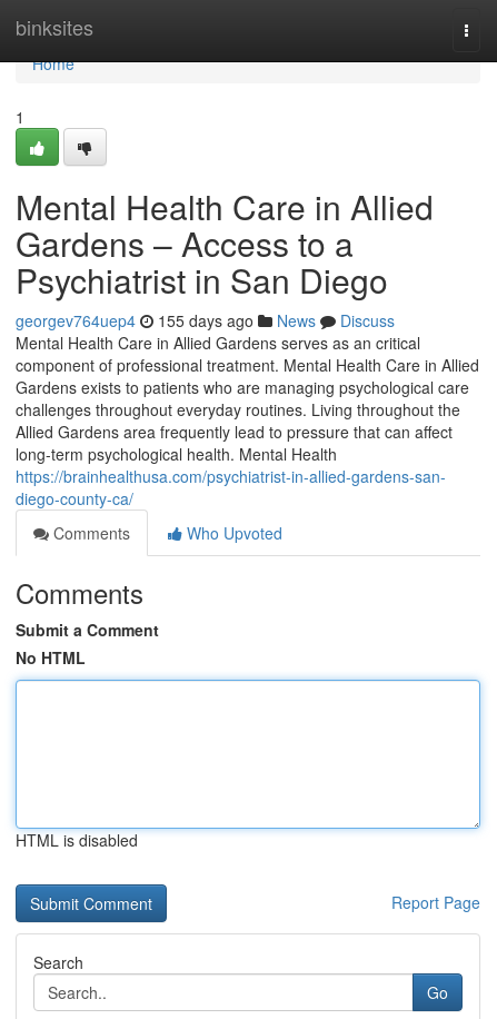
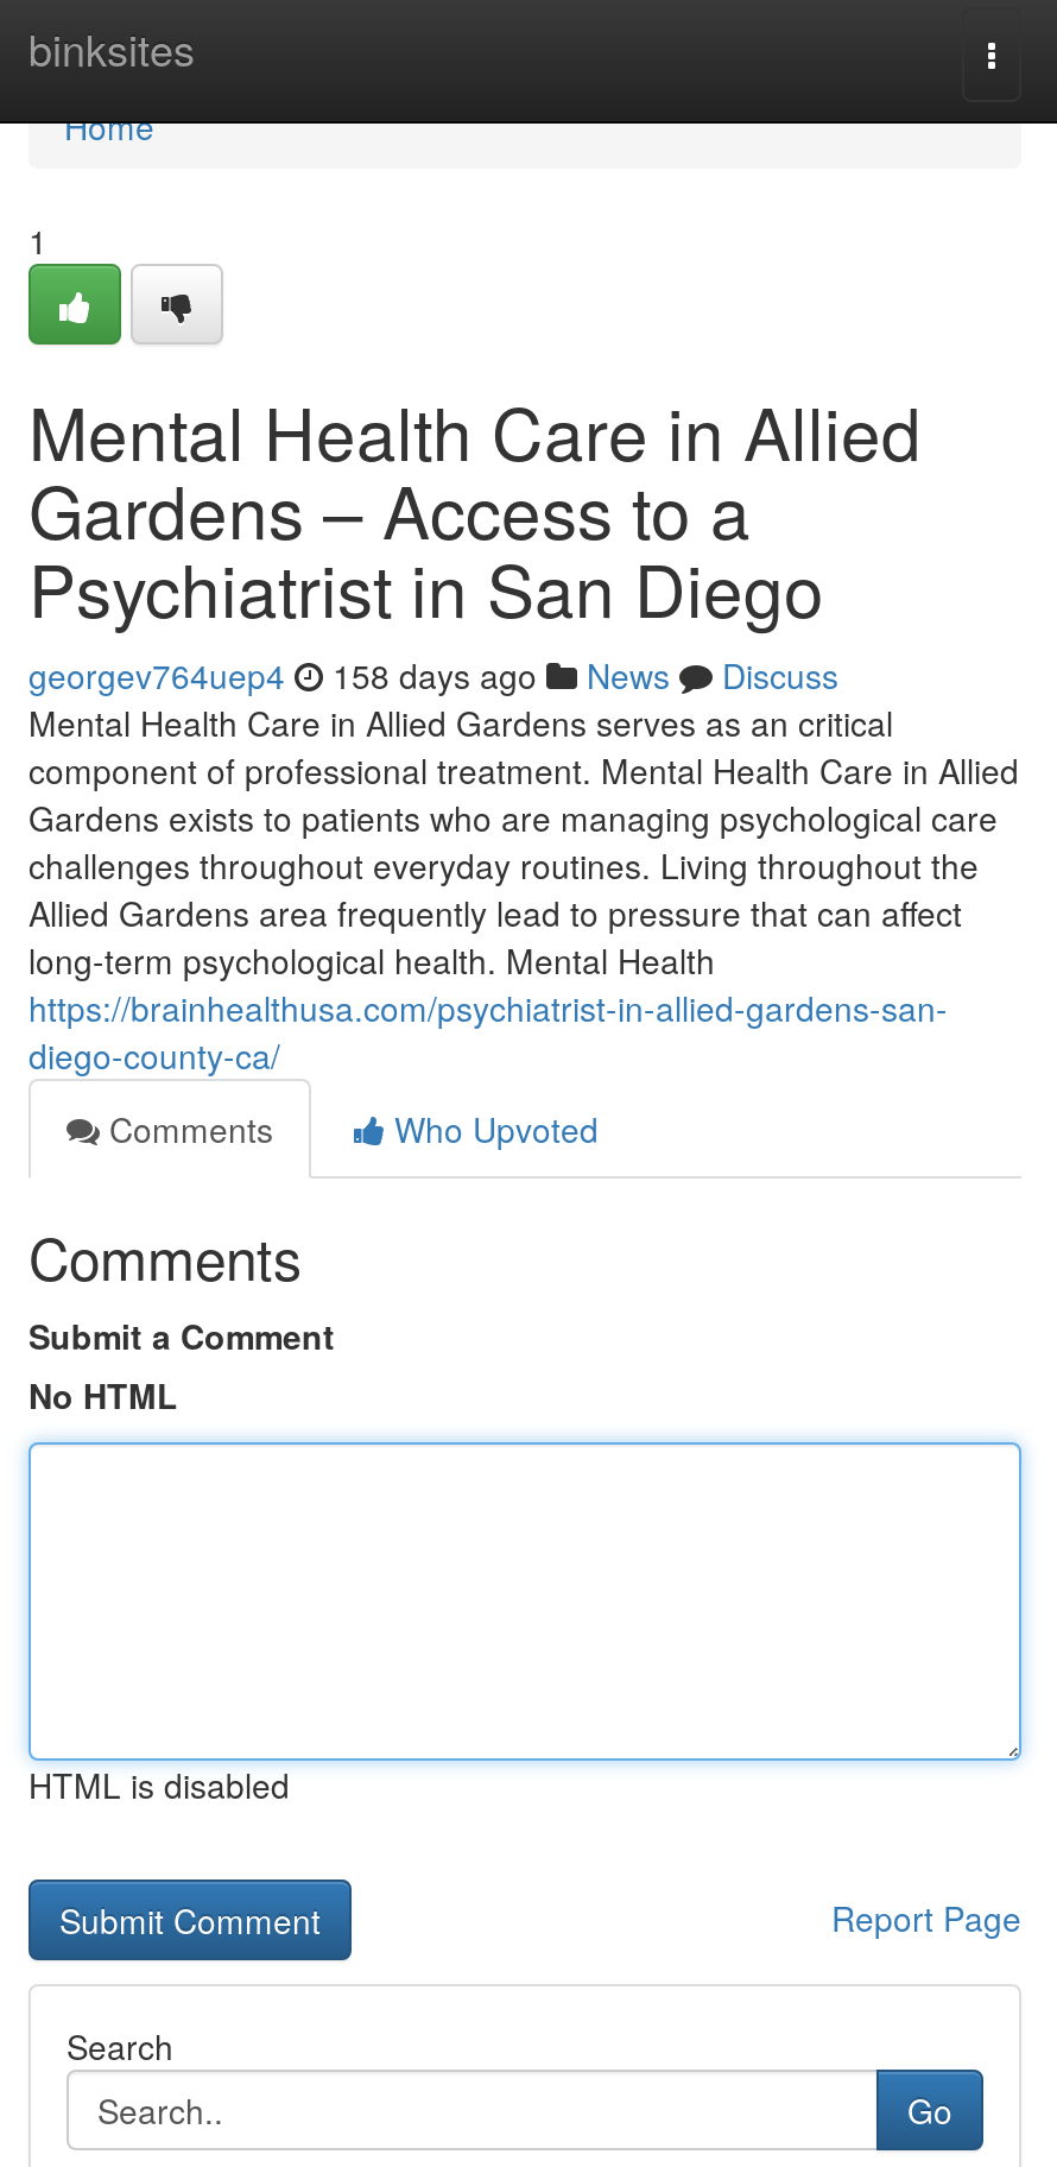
[16,309,395,332] georgev764uep4 155 days ago News Discuss -> [29,651,838,699] georgev764uep4 158 days ago News Discuss

